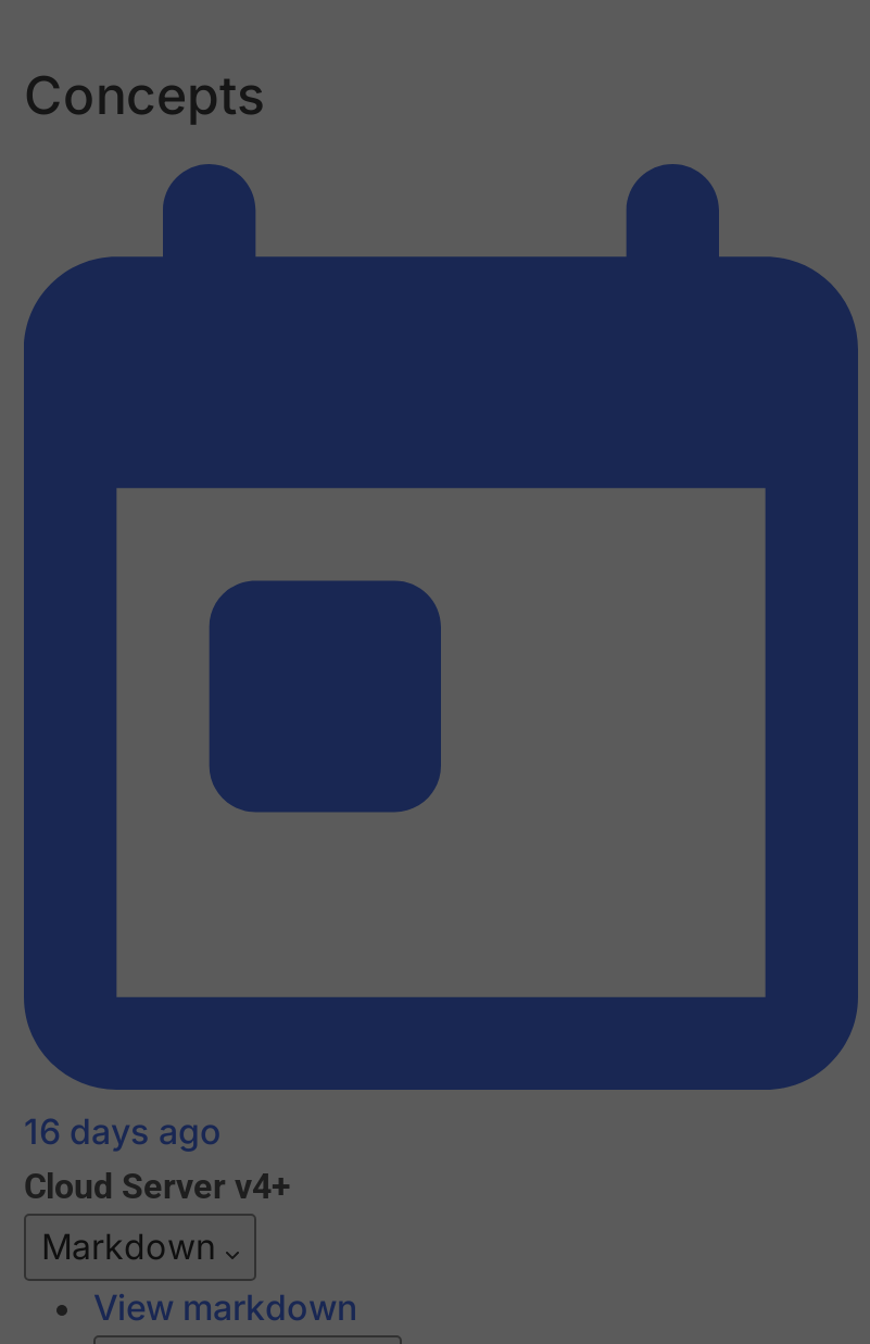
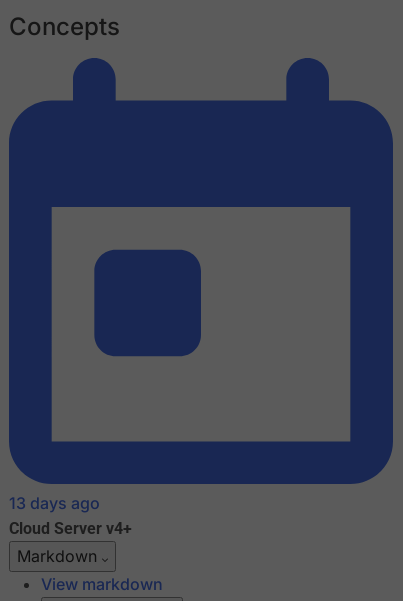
[24,1110,222,1154] 16 days ago -> [9,493,100,513] 13 days ago

